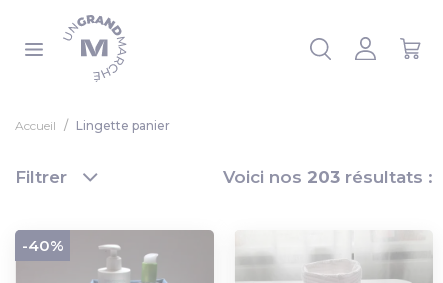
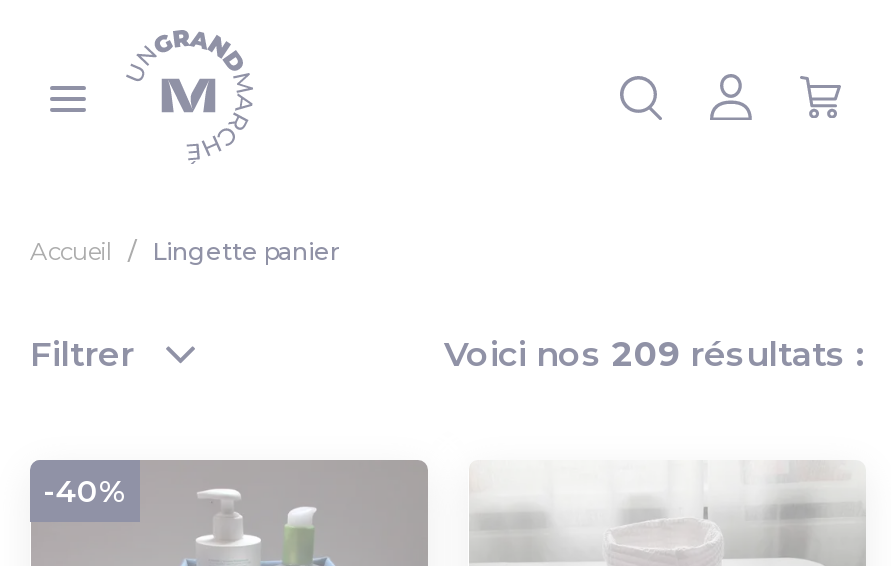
[223,167,433,187] Voici nos 203 résultats : -> [444,334,866,374] Voici nos 209 résultats :

